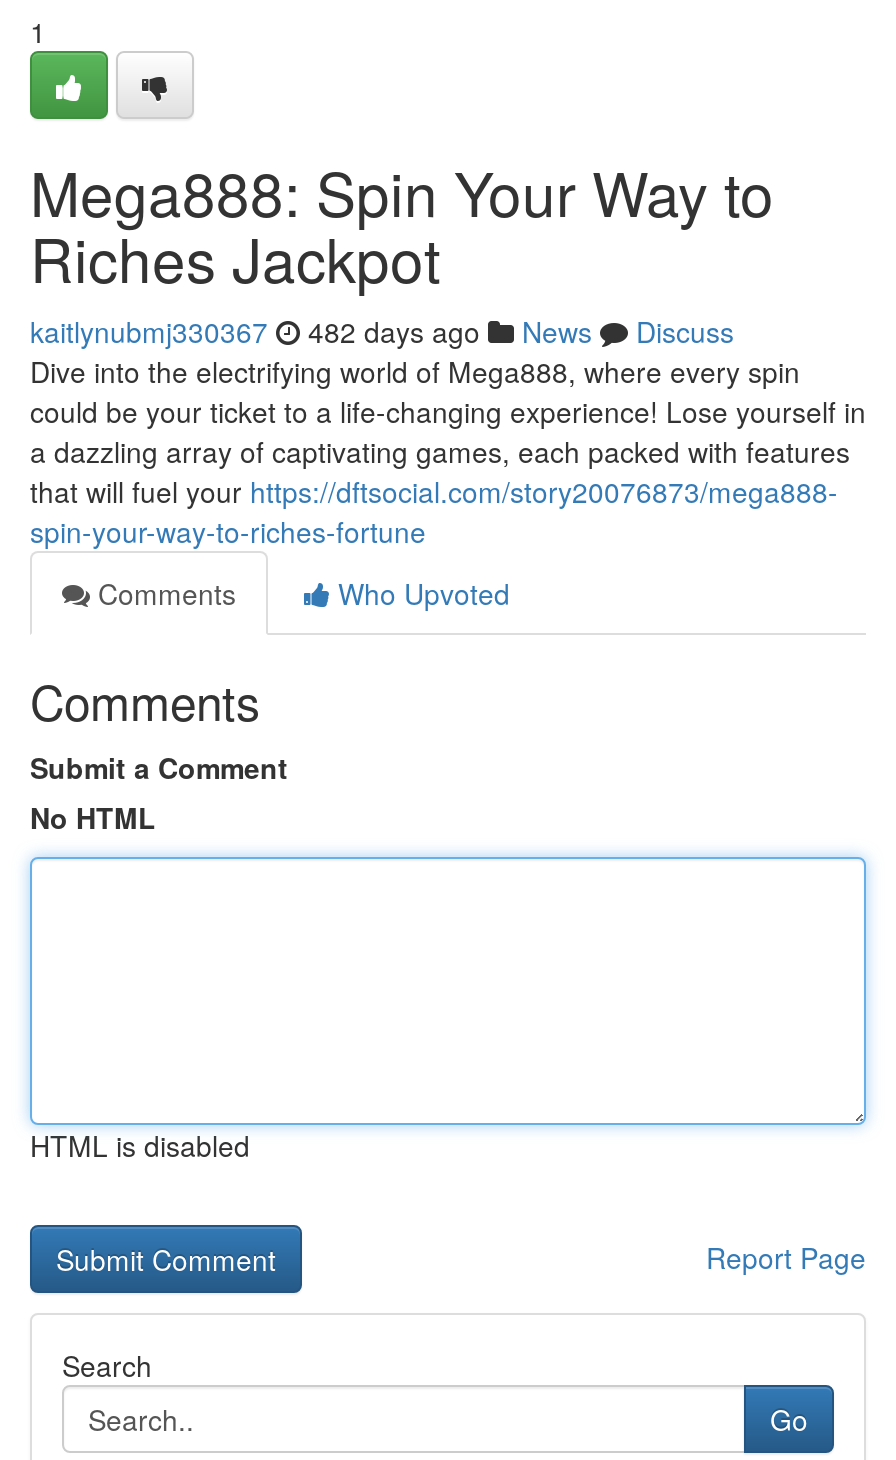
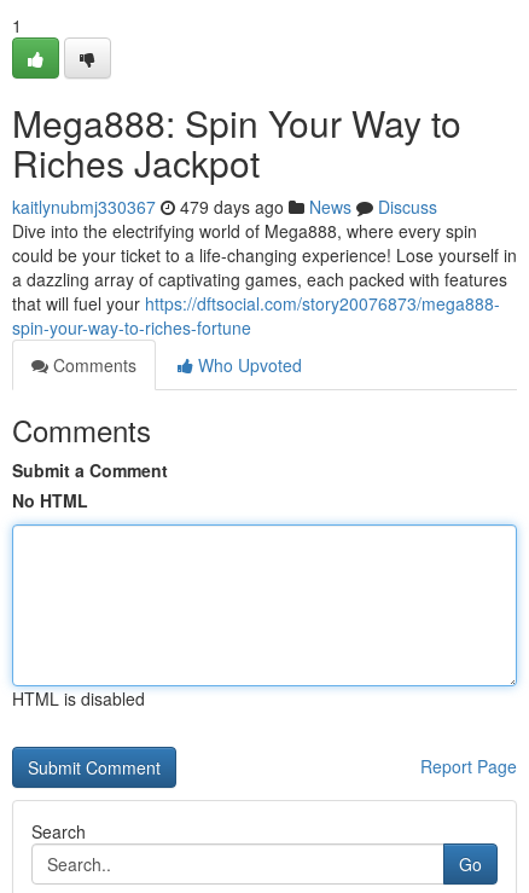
[30,311,734,351] kaitlynubmj330367 482 days ago News Discuss -> [12,195,437,219] kaitlynubmj330367 479 days ago News Discuss

